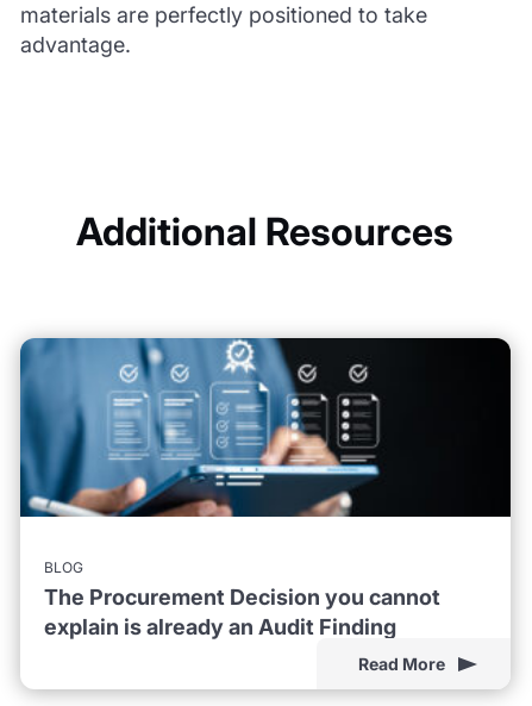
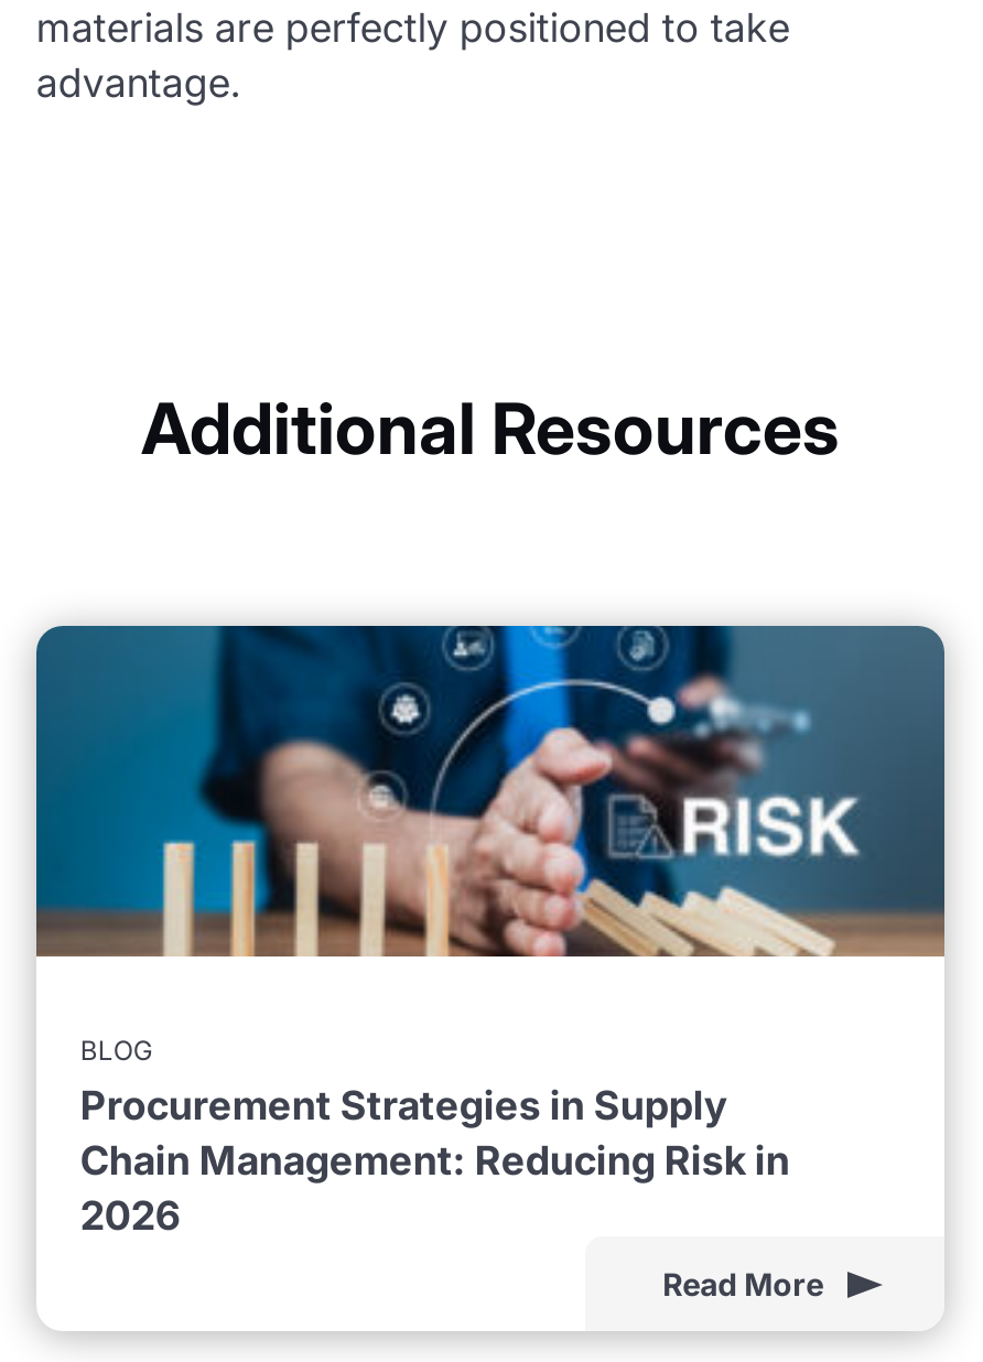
[19,337,512,518] [image] -> [34,624,947,959] [image]
[44,584,440,639] The Procurement Decision you cannot | explain is already an Audit Finding -> [80,1081,790,1238] Procurement Strategies in Supply | Chain Management: Reducing Risk in | 2026

